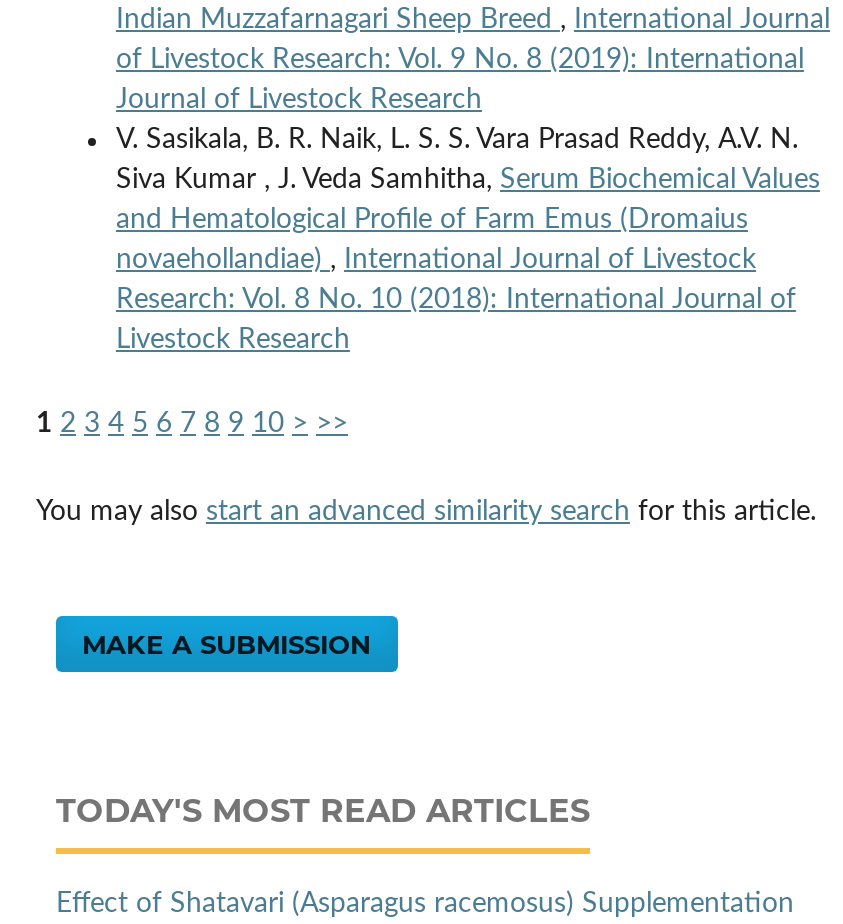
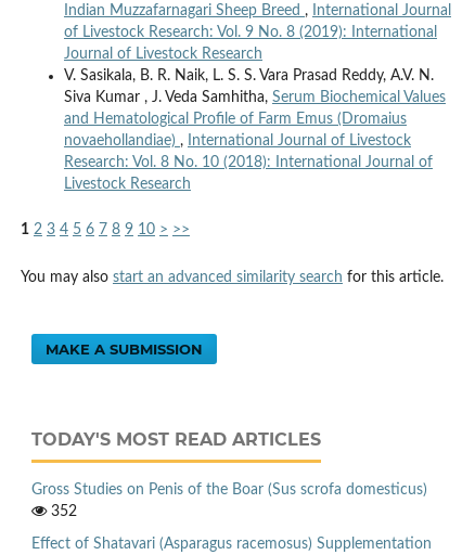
none -> [31,482,427,519] Gross Studies on Penis of the Boar (Sus scrofa domesticus) | 352

